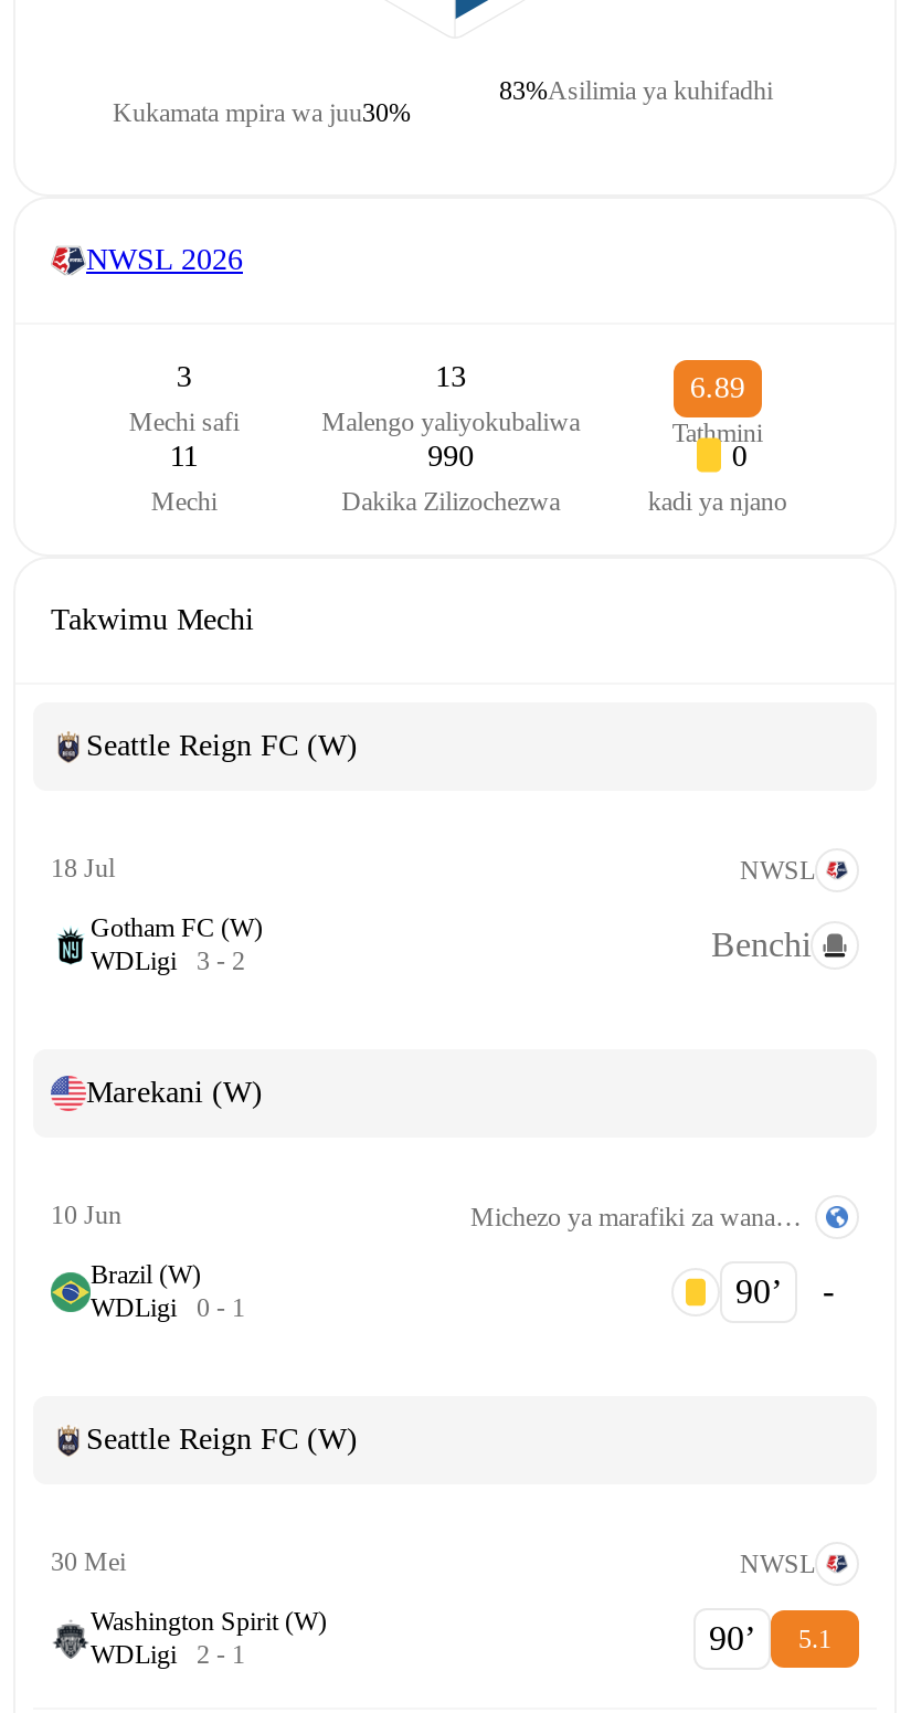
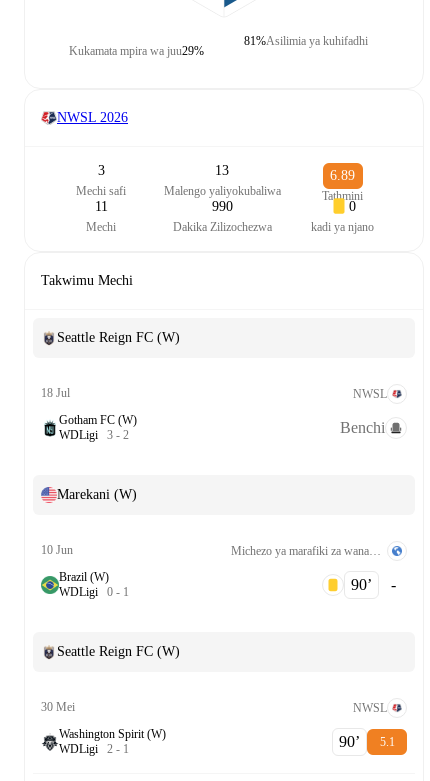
[499,74,773,105] 83% Asilimia ya kuhifadhi -> [244,33,368,47] 81% Asilimia ya kuhifadhi
[113,96,411,127] Kukamata mpira wa juu30% -> [69,43,204,57] Kukamata mpira wa juu29%

